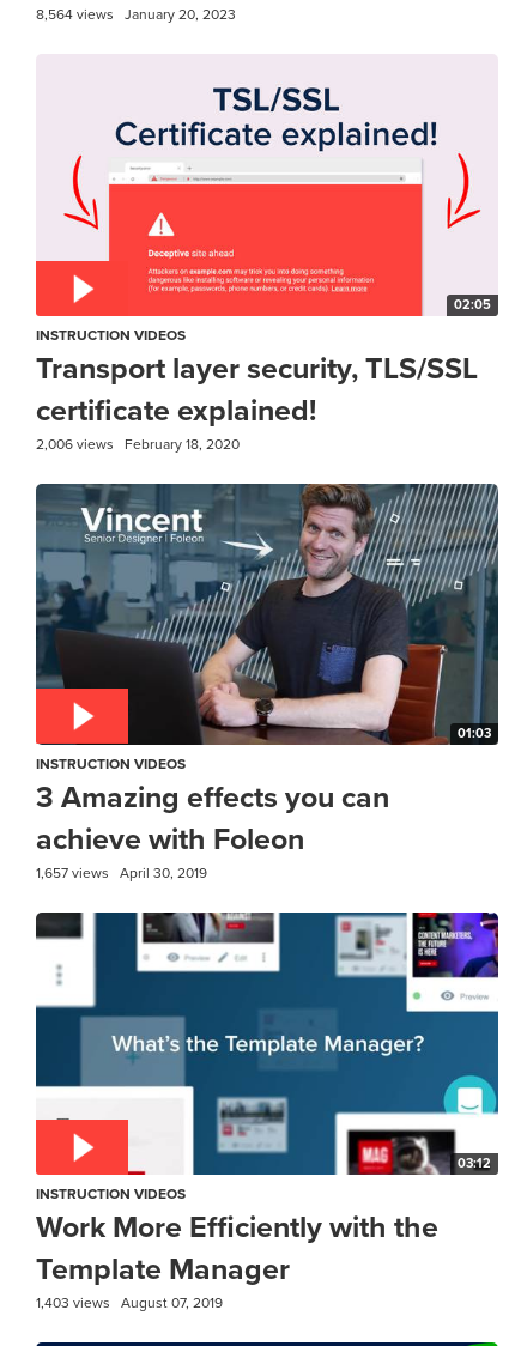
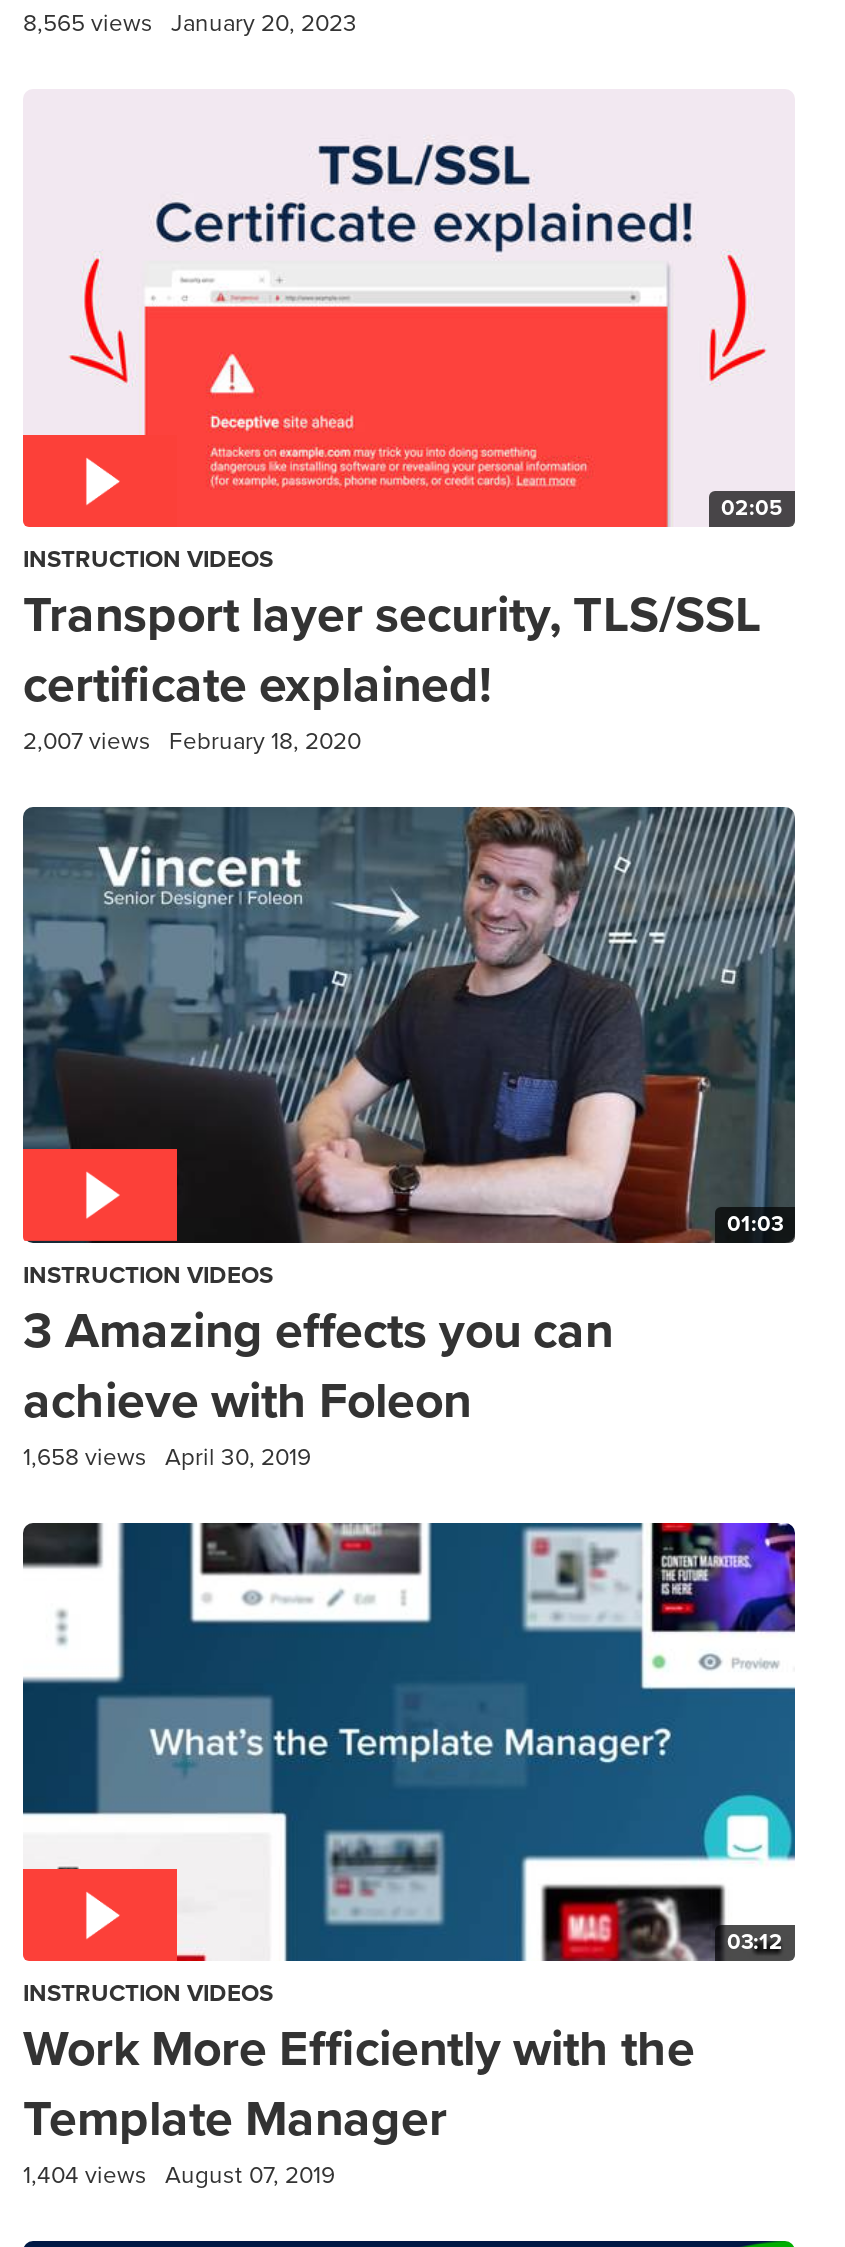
[36,6,236,23] 8,564 views January 20, 2023 -> [23,9,357,37] 8,565 views January 20, 2023
[36,435,240,452] 2,006 views February 18, 2020 -> [23,726,361,754] 2,007 views February 18, 2020
[36,865,207,882] 1,657 views April 30, 2019 -> [23,1444,311,1472] 1,658 views April 30, 2019
[36,1295,223,1311] 1,403 views August 07, 2019 -> [23,2161,335,2189] 1,404 views August 07, 2019

